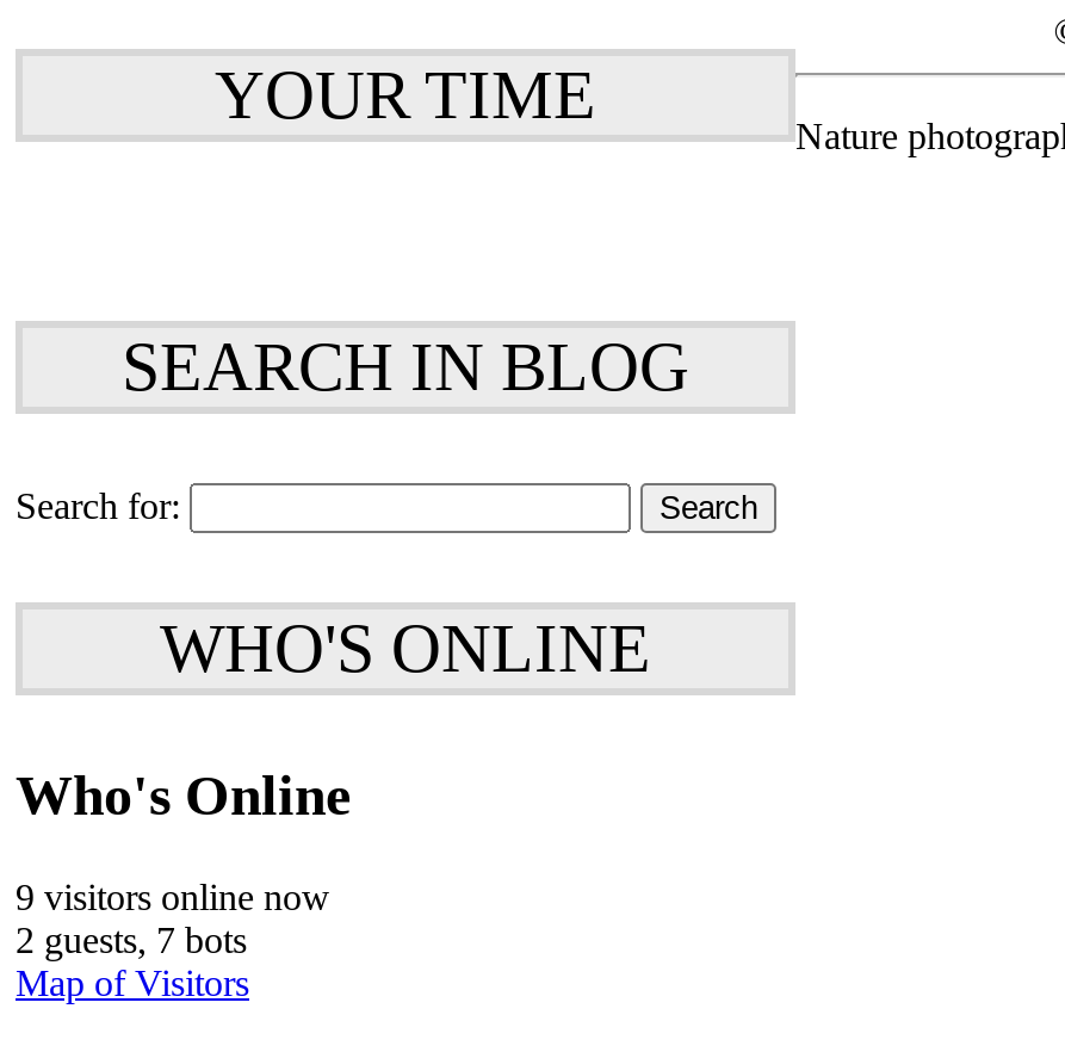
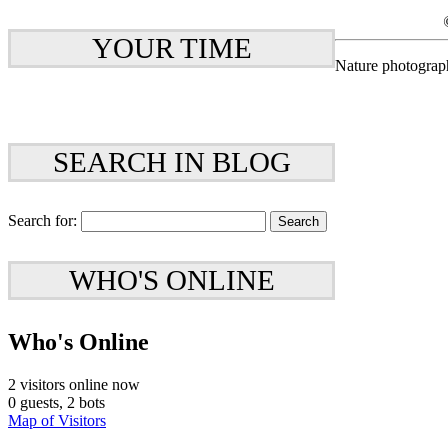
[16,876,330,916] 9 visitors online now -> [8,376,140,393] 2 visitors online now
[16,919,247,959] 2 guests, 7 bots -> [8,394,105,411] 0 guests, 2 bots

